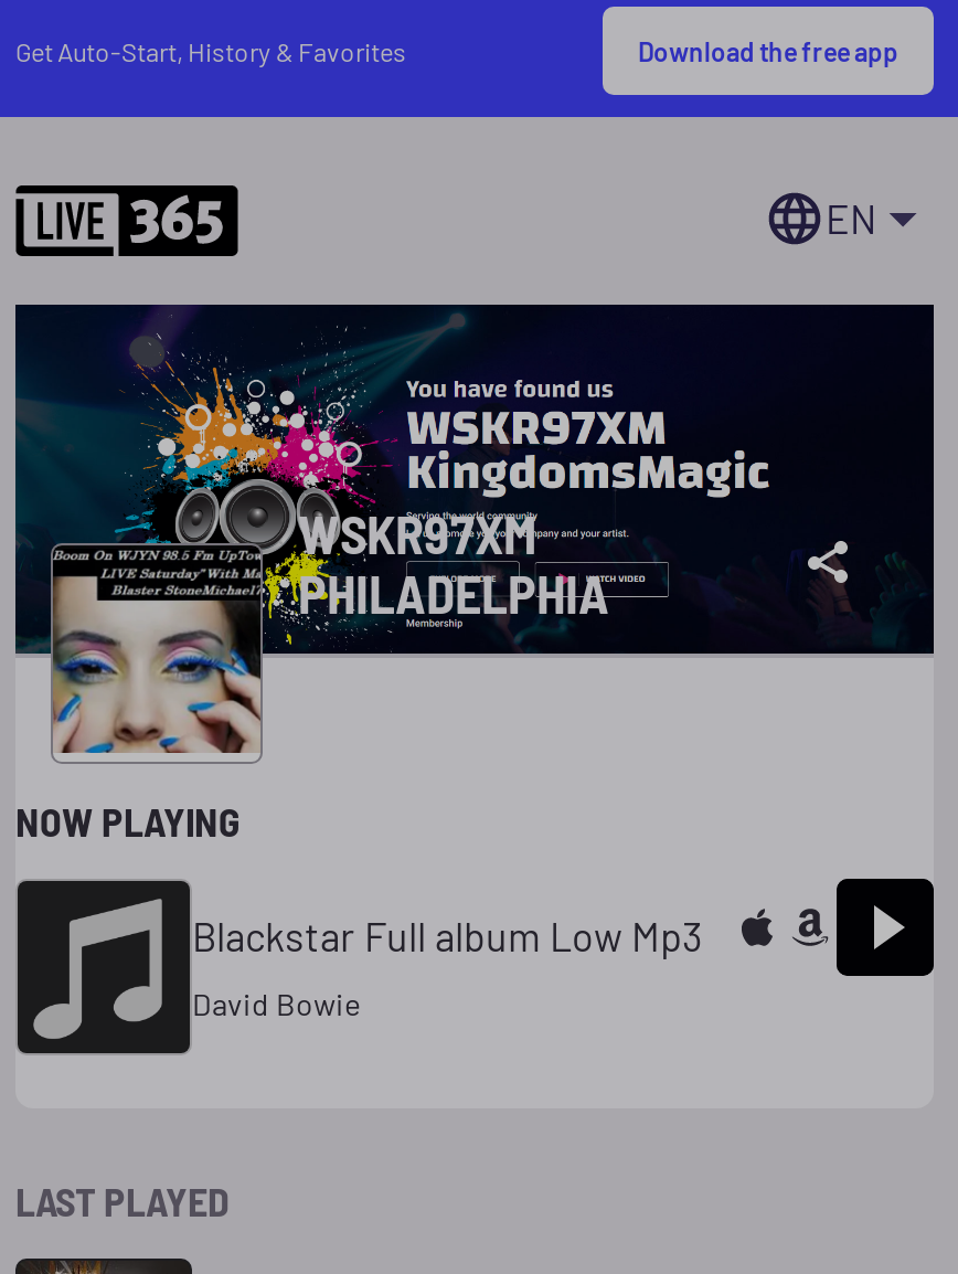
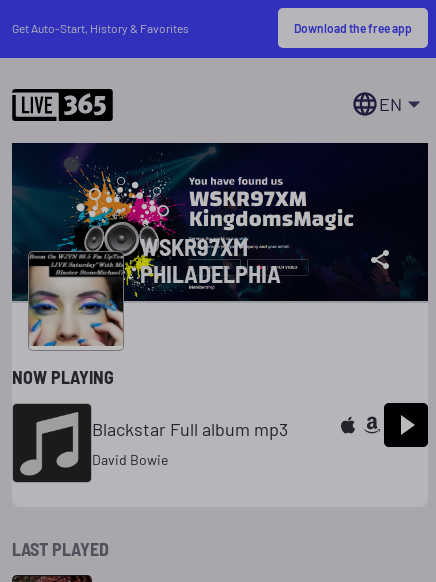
[192,912,702,960] Blackstar Full album Low Mp3 -> [92,418,288,440] Blackstar Full album mp3

